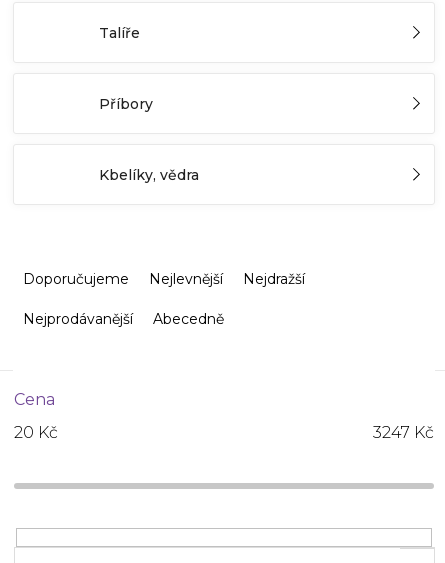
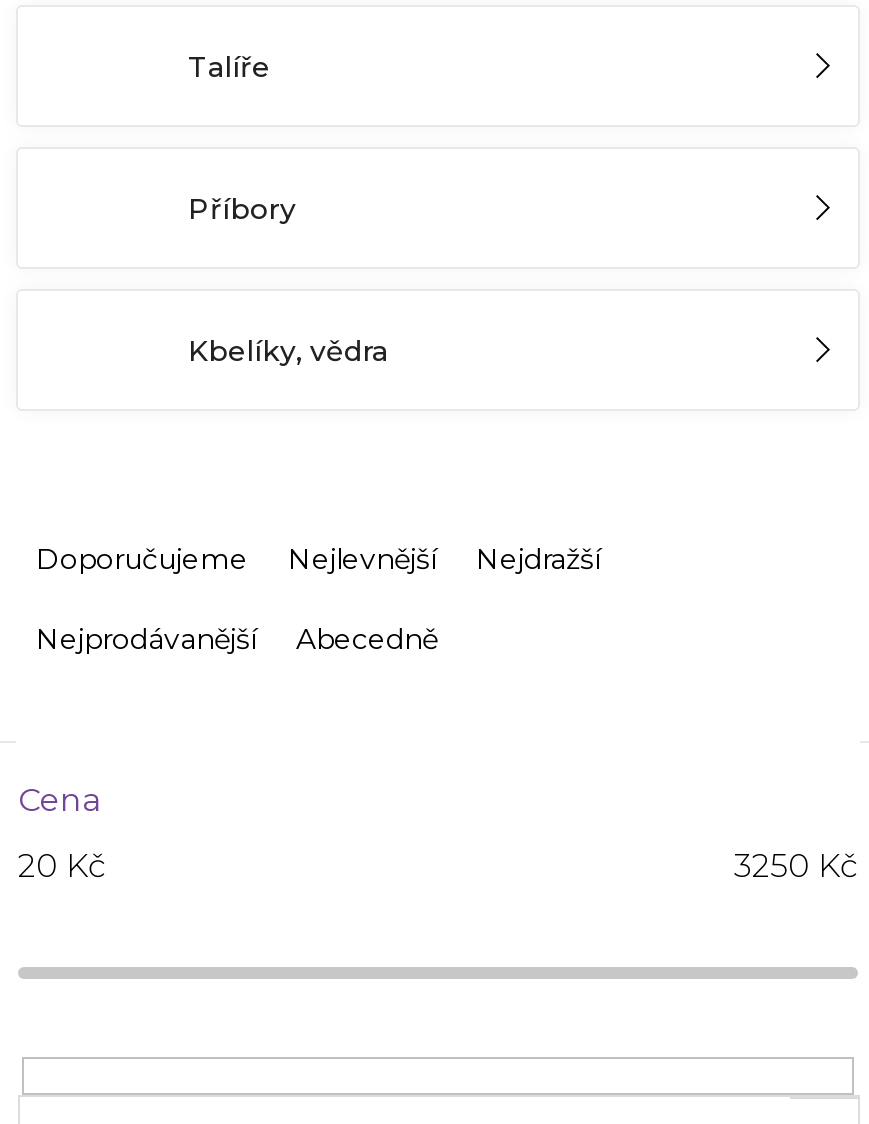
[373,423,434,442] 3247 Kč -> [734,847,858,885] 3250 Kč

